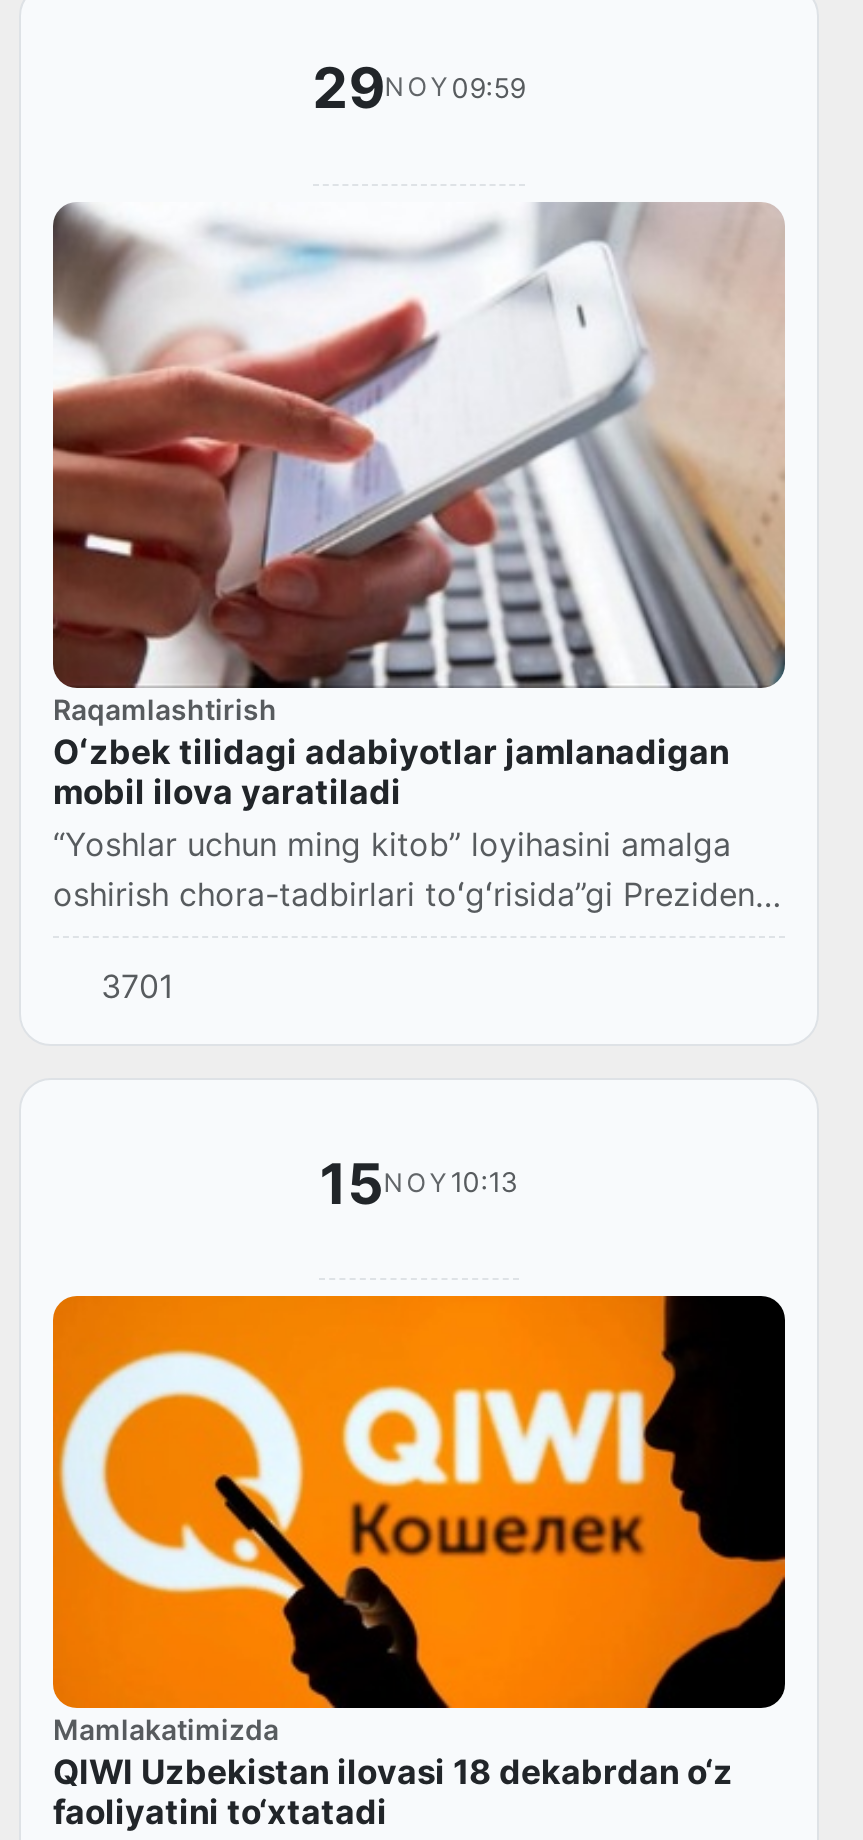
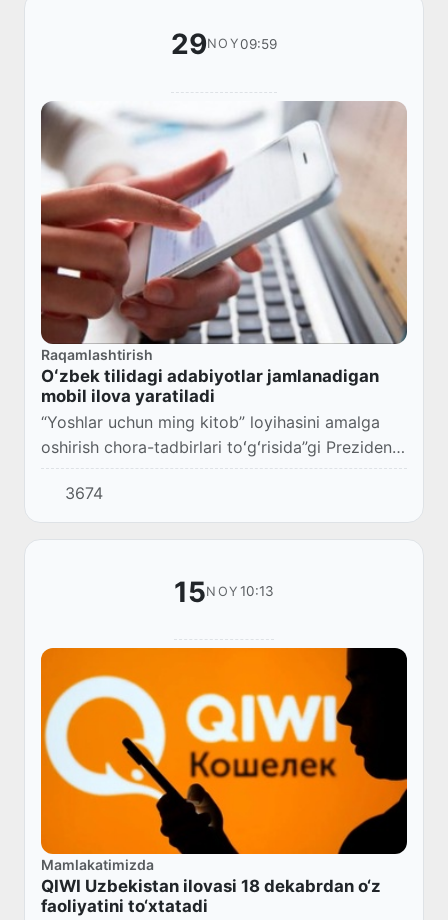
[101,967,173,1007] 3701 -> [65,483,103,503] 3674

